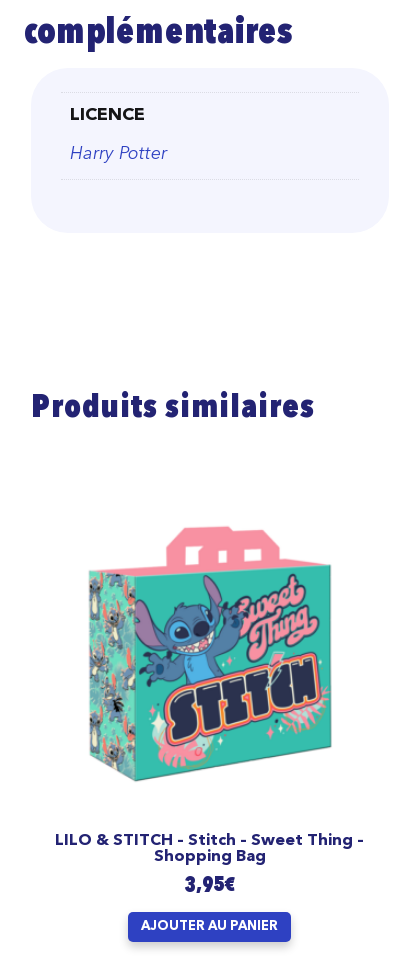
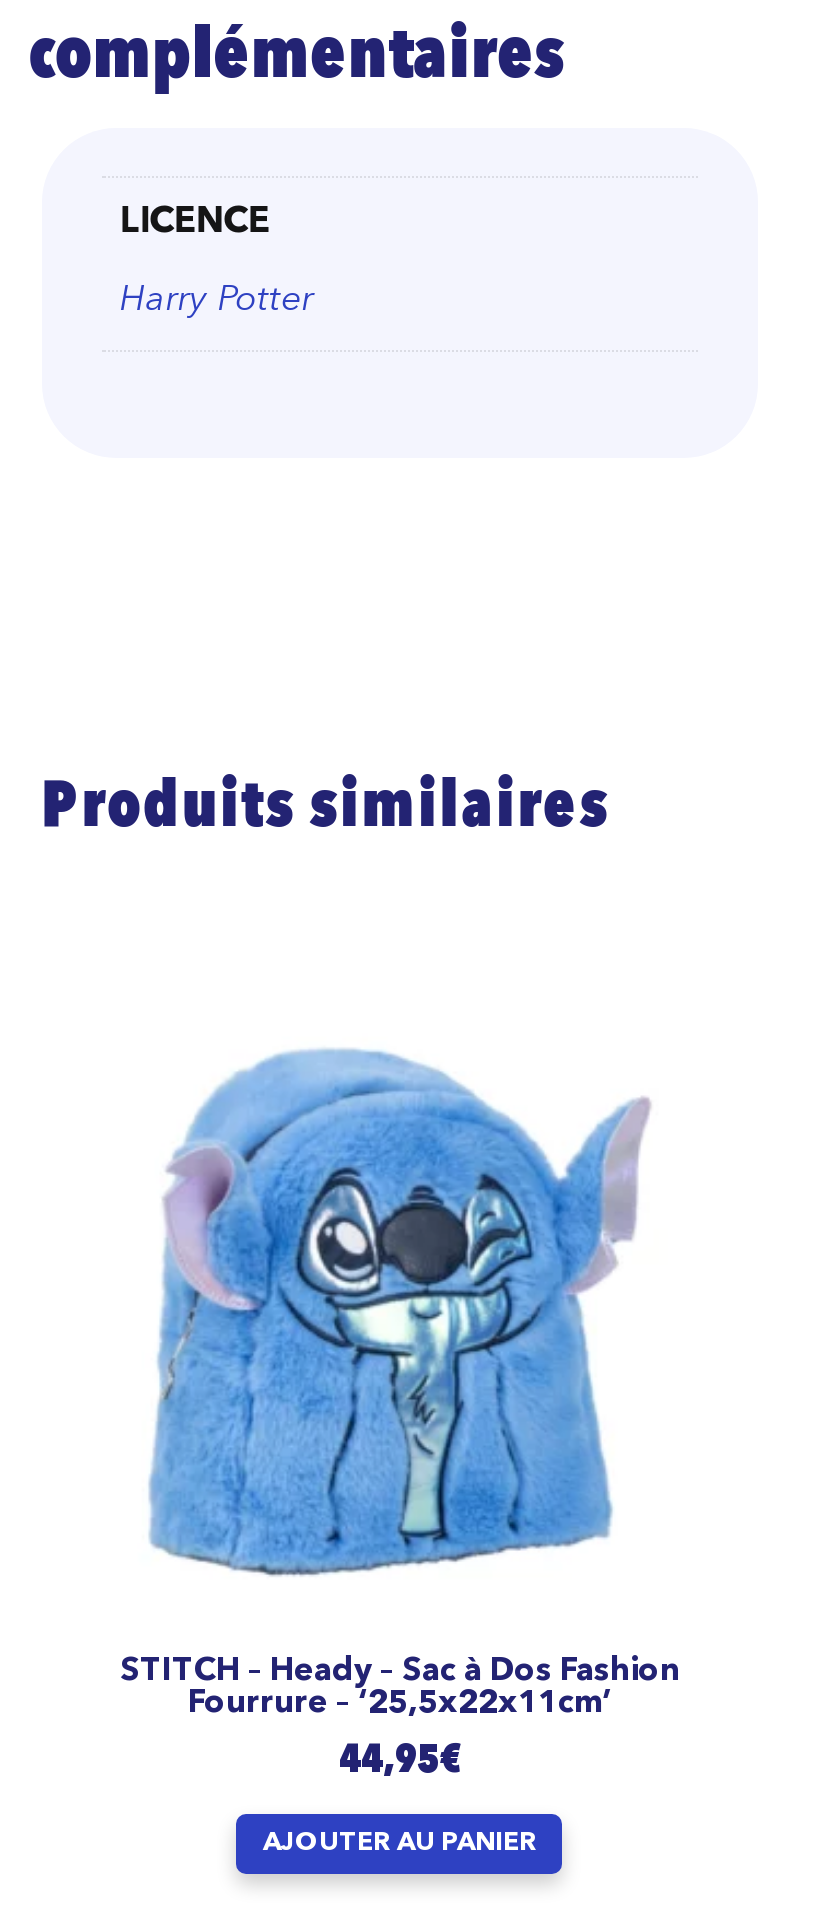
[85,526,335,792] [image] -> [148,1045,652,1577] [image]
[55,833,364,865] LILO & STITCH – Stitch – Sweet Thing – | Shopping Bag -> [120,1657,680,1721] STITCH – Heady – Sac à Dos Fashion | Fourrure – ‘25,5x22x11cm’
[185,876,235,896] 3,95€ -> [339,1743,461,1783] 44,95€

